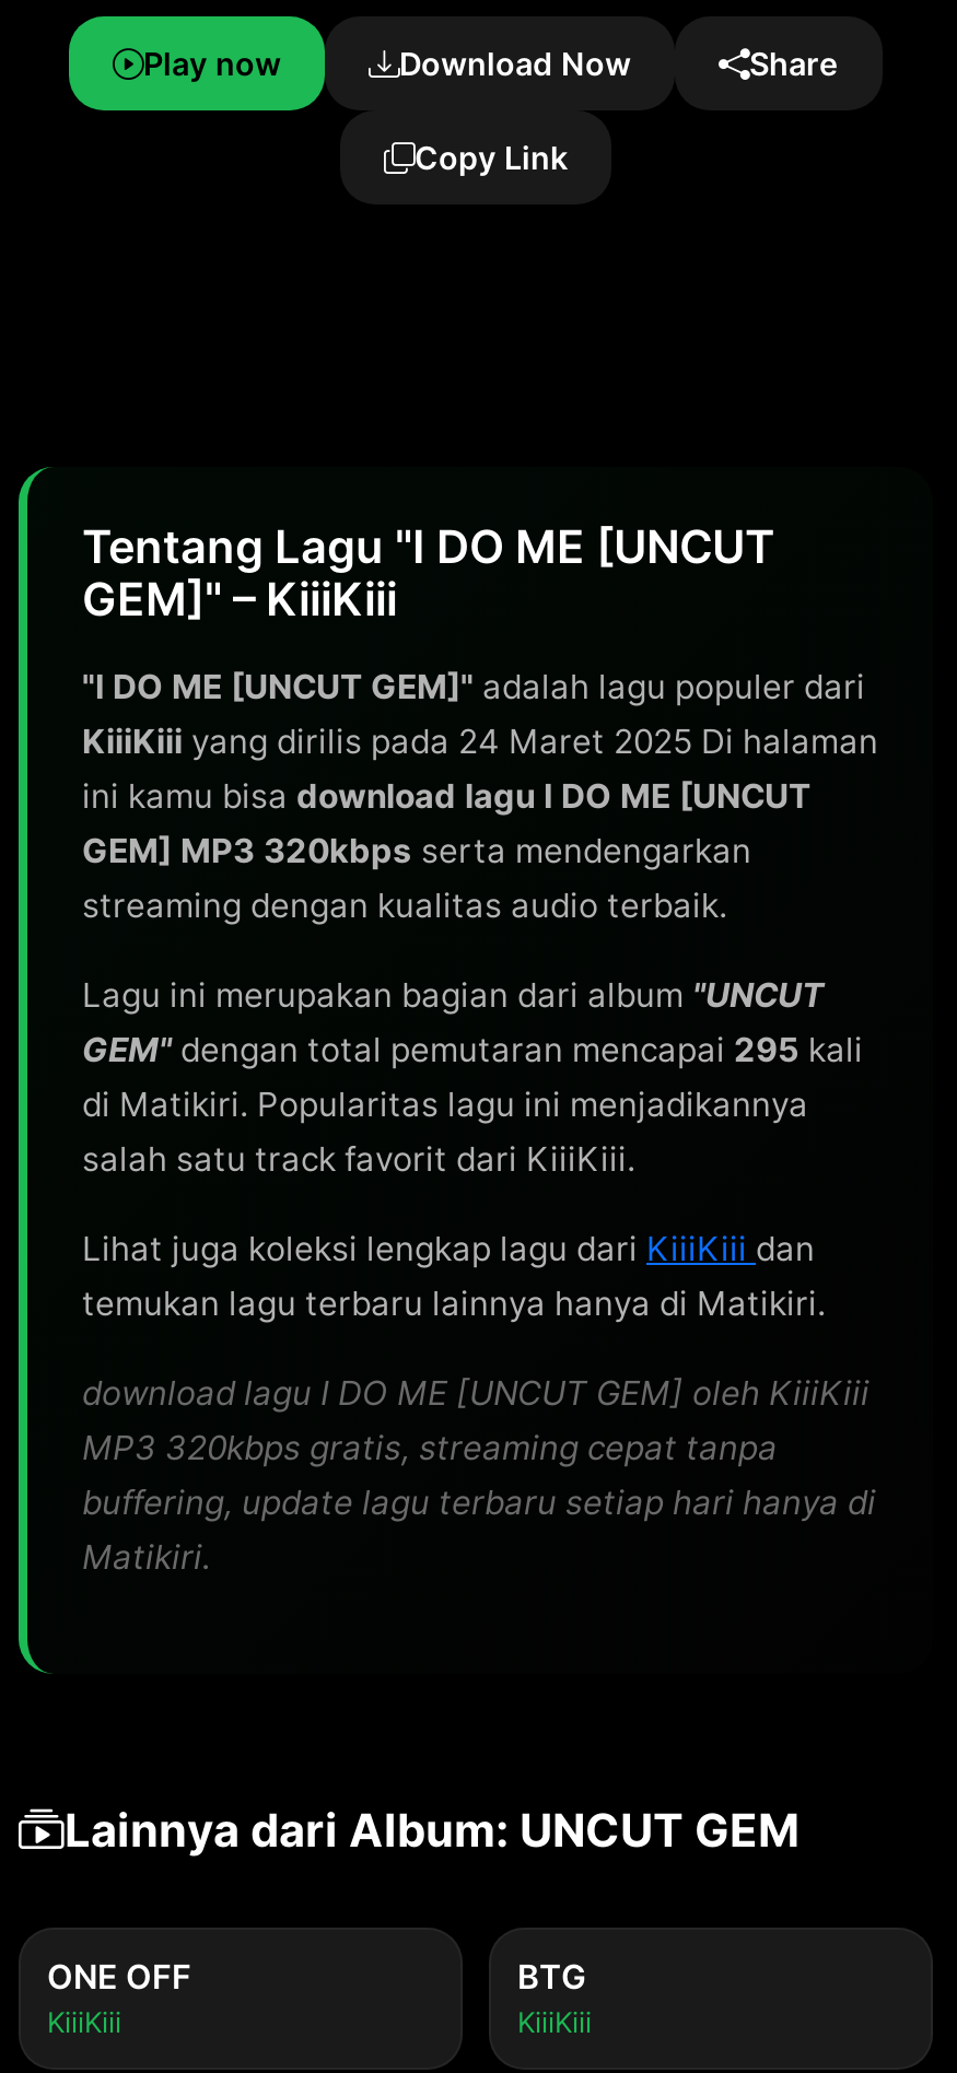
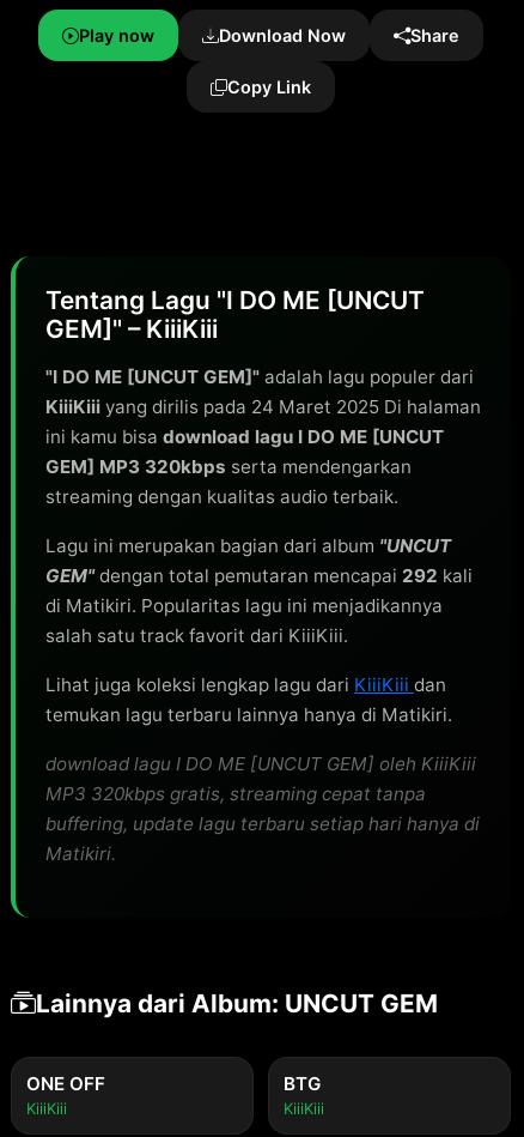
[82,1029,863,1070] GEM" dengan total pemutaran mencapai 295 kali -> [45,564,473,587] GEM" dengan total pemutaran mencapai 292 kali

